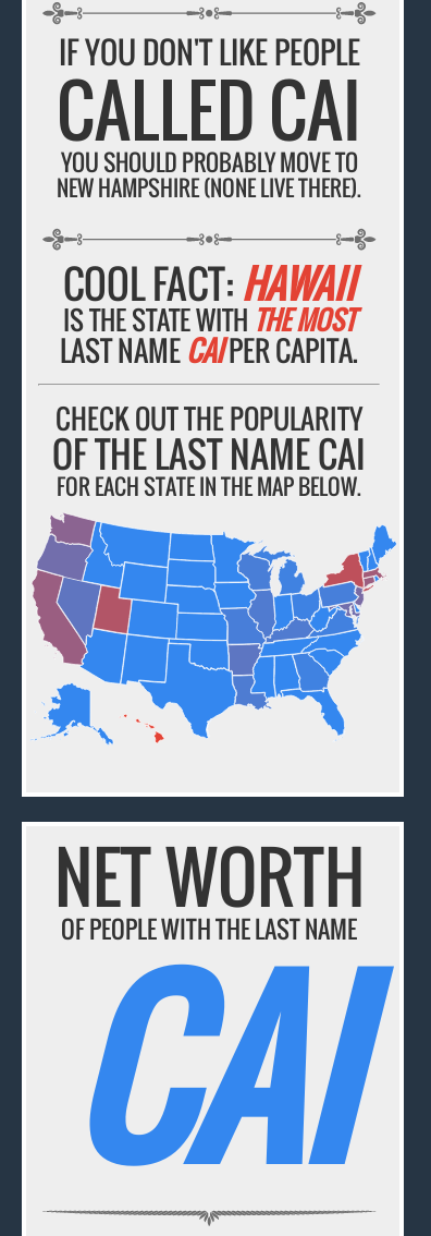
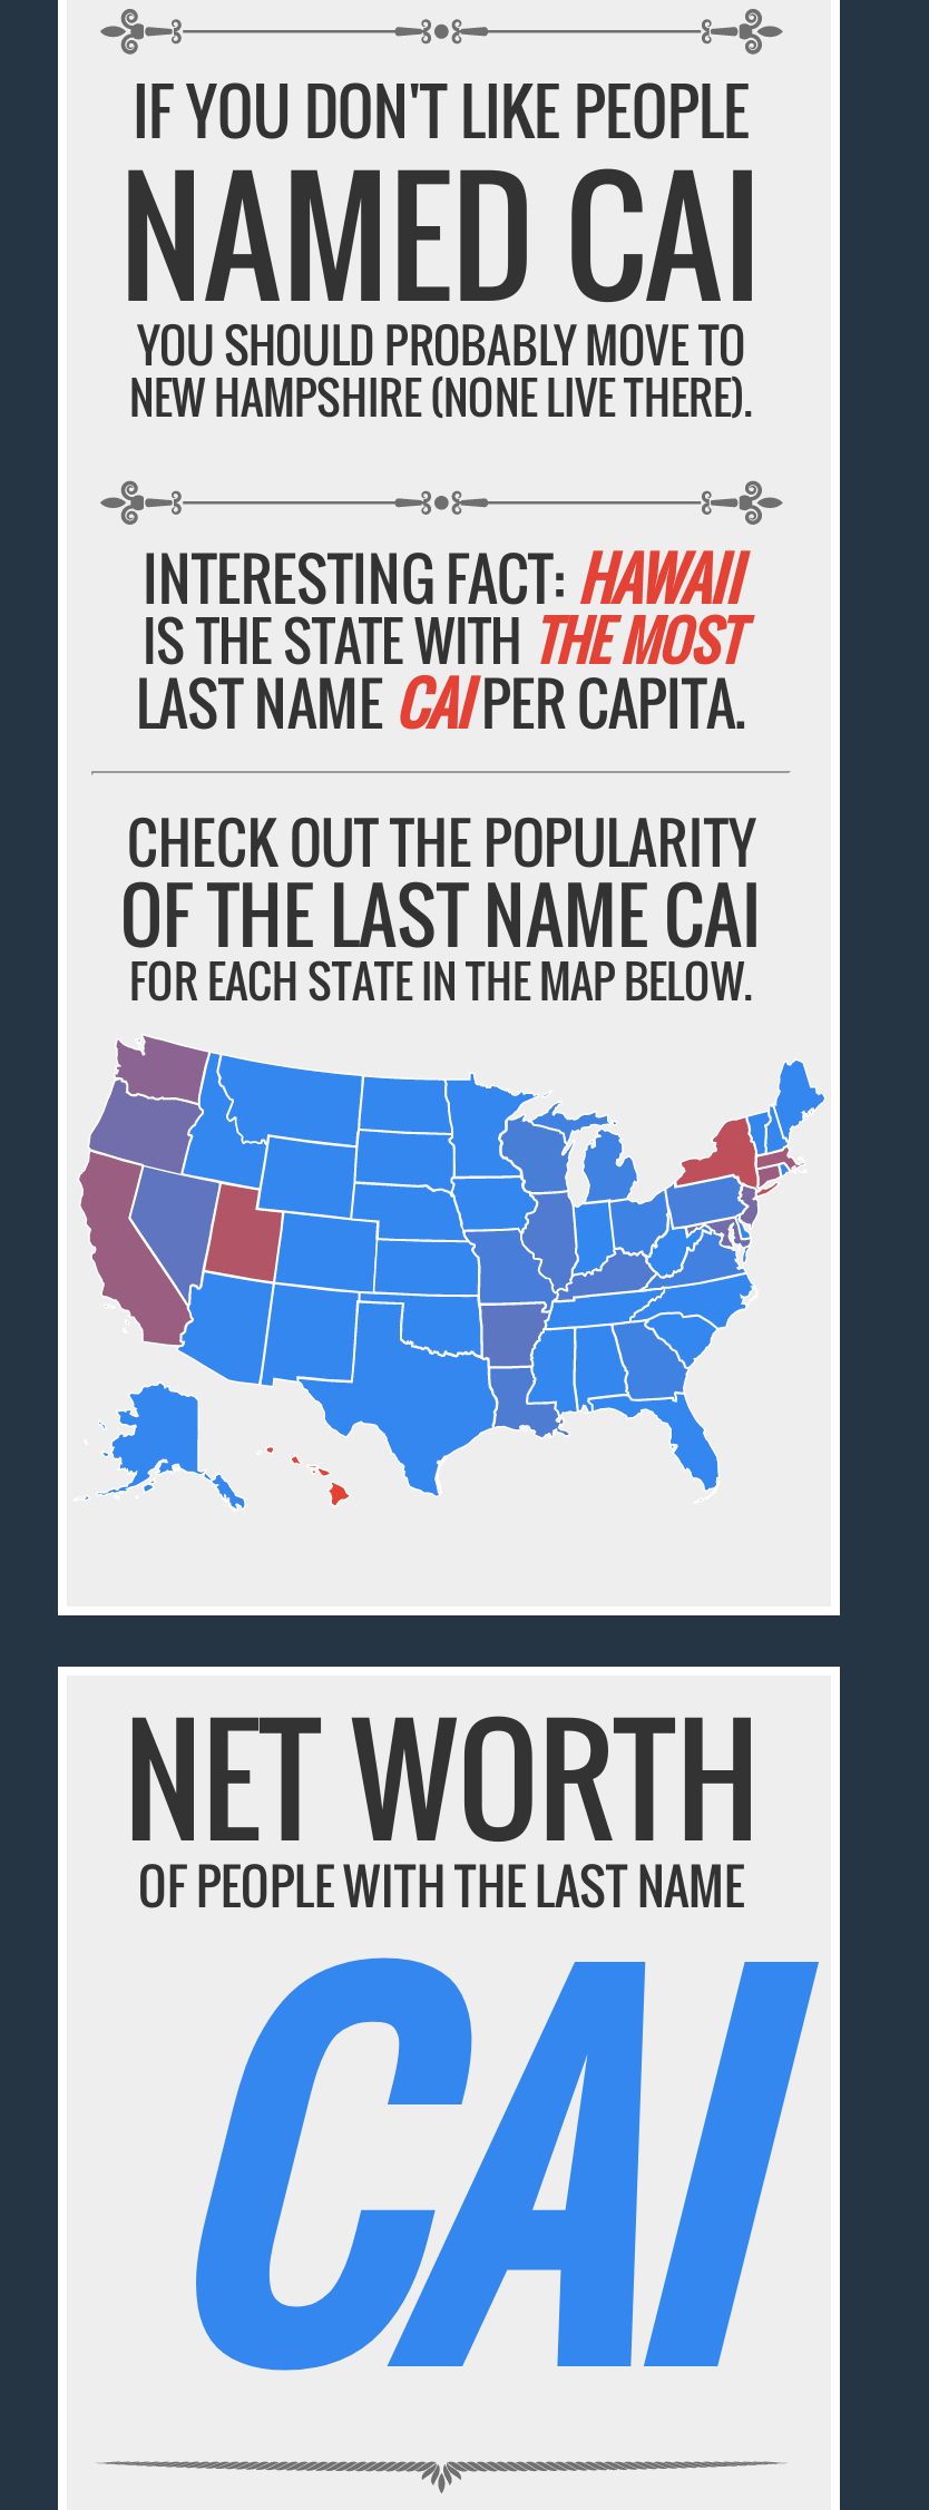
[57,57,361,160] CALLED CAI -> [119,122,763,342] NAMED CAI
[63,254,355,311] COOL FACT: HAWAII -> [143,534,740,621] INTERESTING FACT: HAWAII

